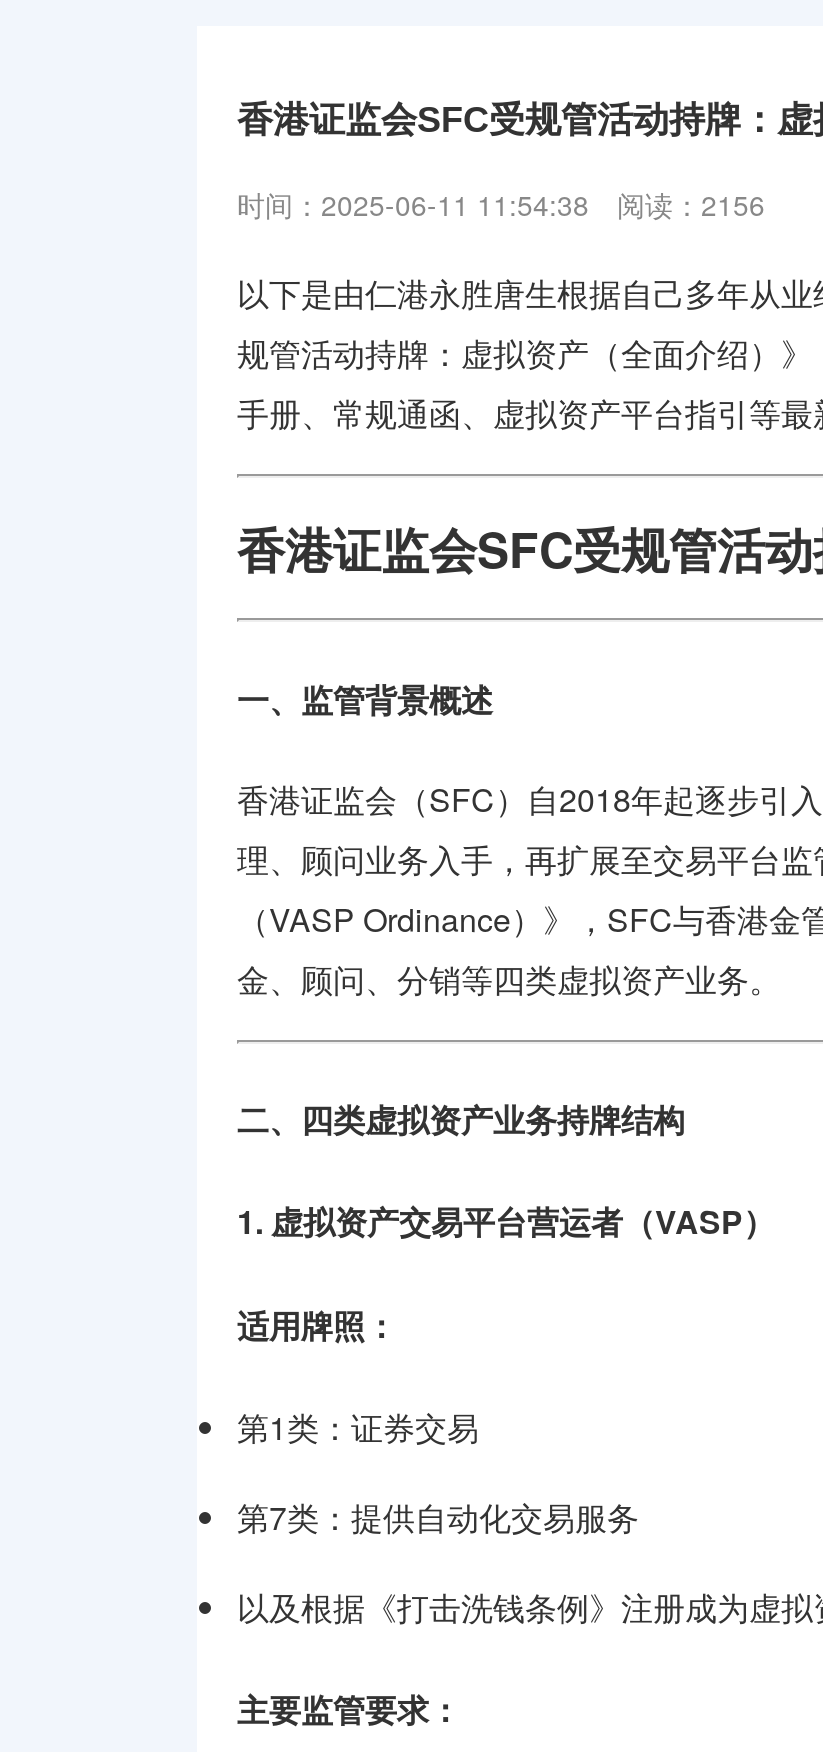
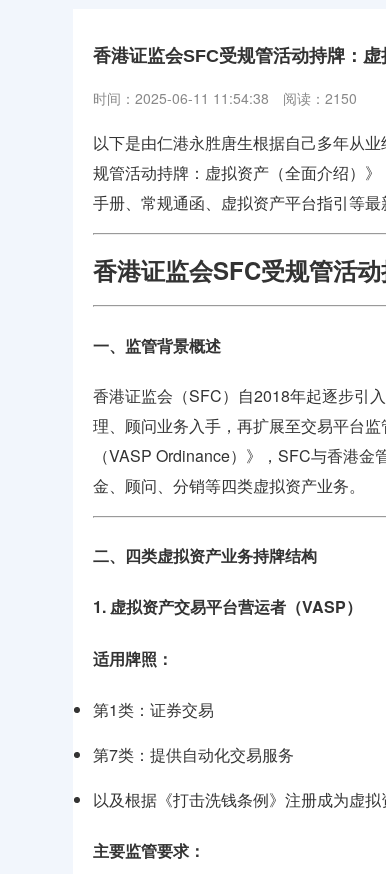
[617,184,765,224] 阅读：2156 -> [283,88,357,108] 阅读：2150

